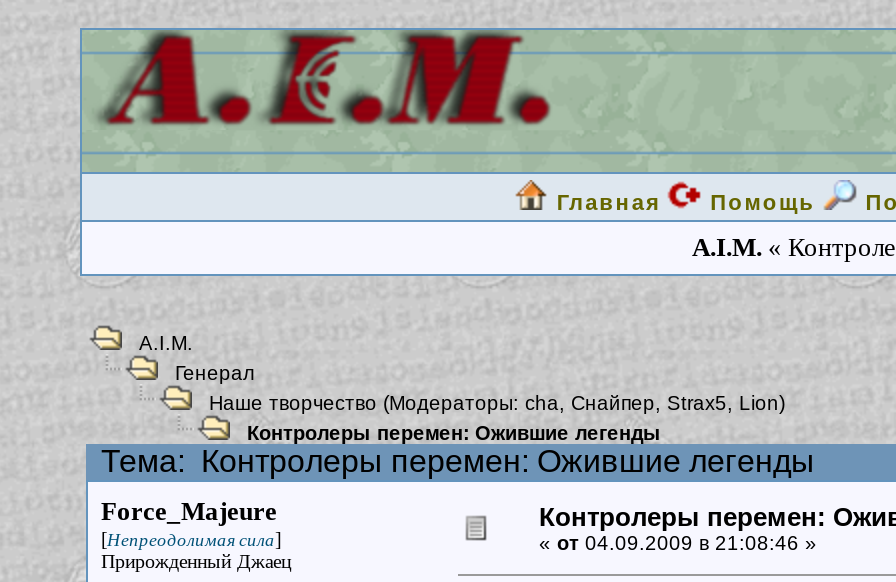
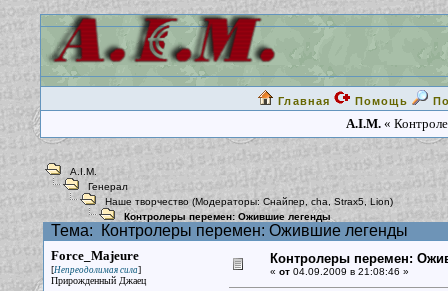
[209,392,785,414] Наше творчество (Модераторы: cha, Снайпер, Strax5, Lion) -> [104,196,392,207] Наше творчество (Модераторы: Снайпер, cha, Strax5, Lion)

